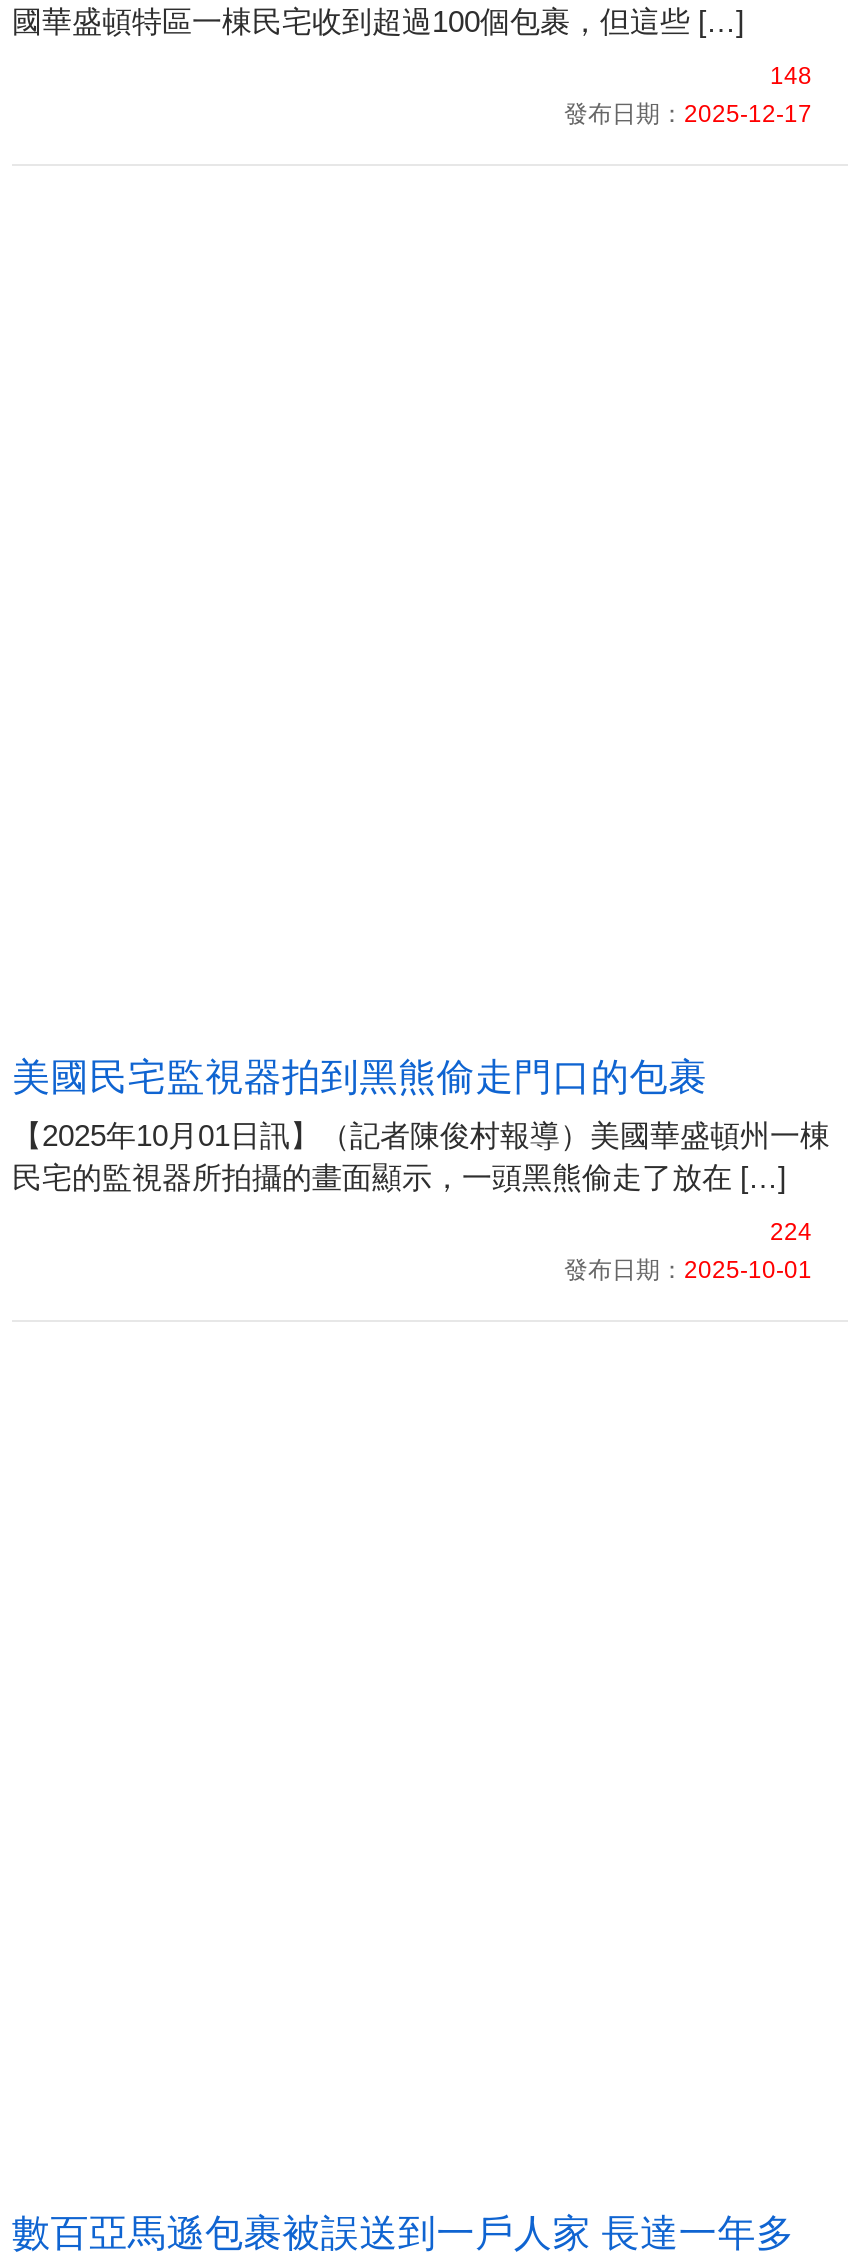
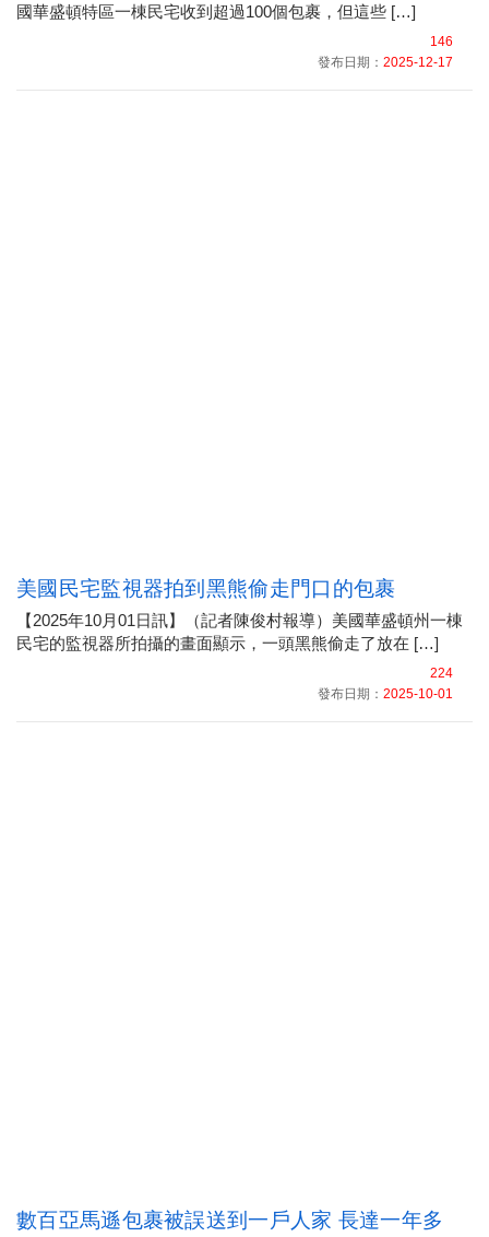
[770,62,812,90] 148 -> [430,34,453,49] 146

